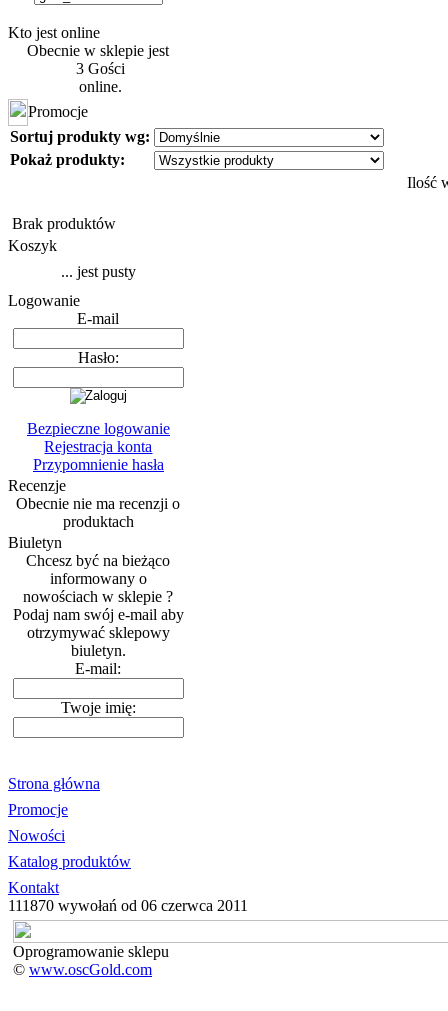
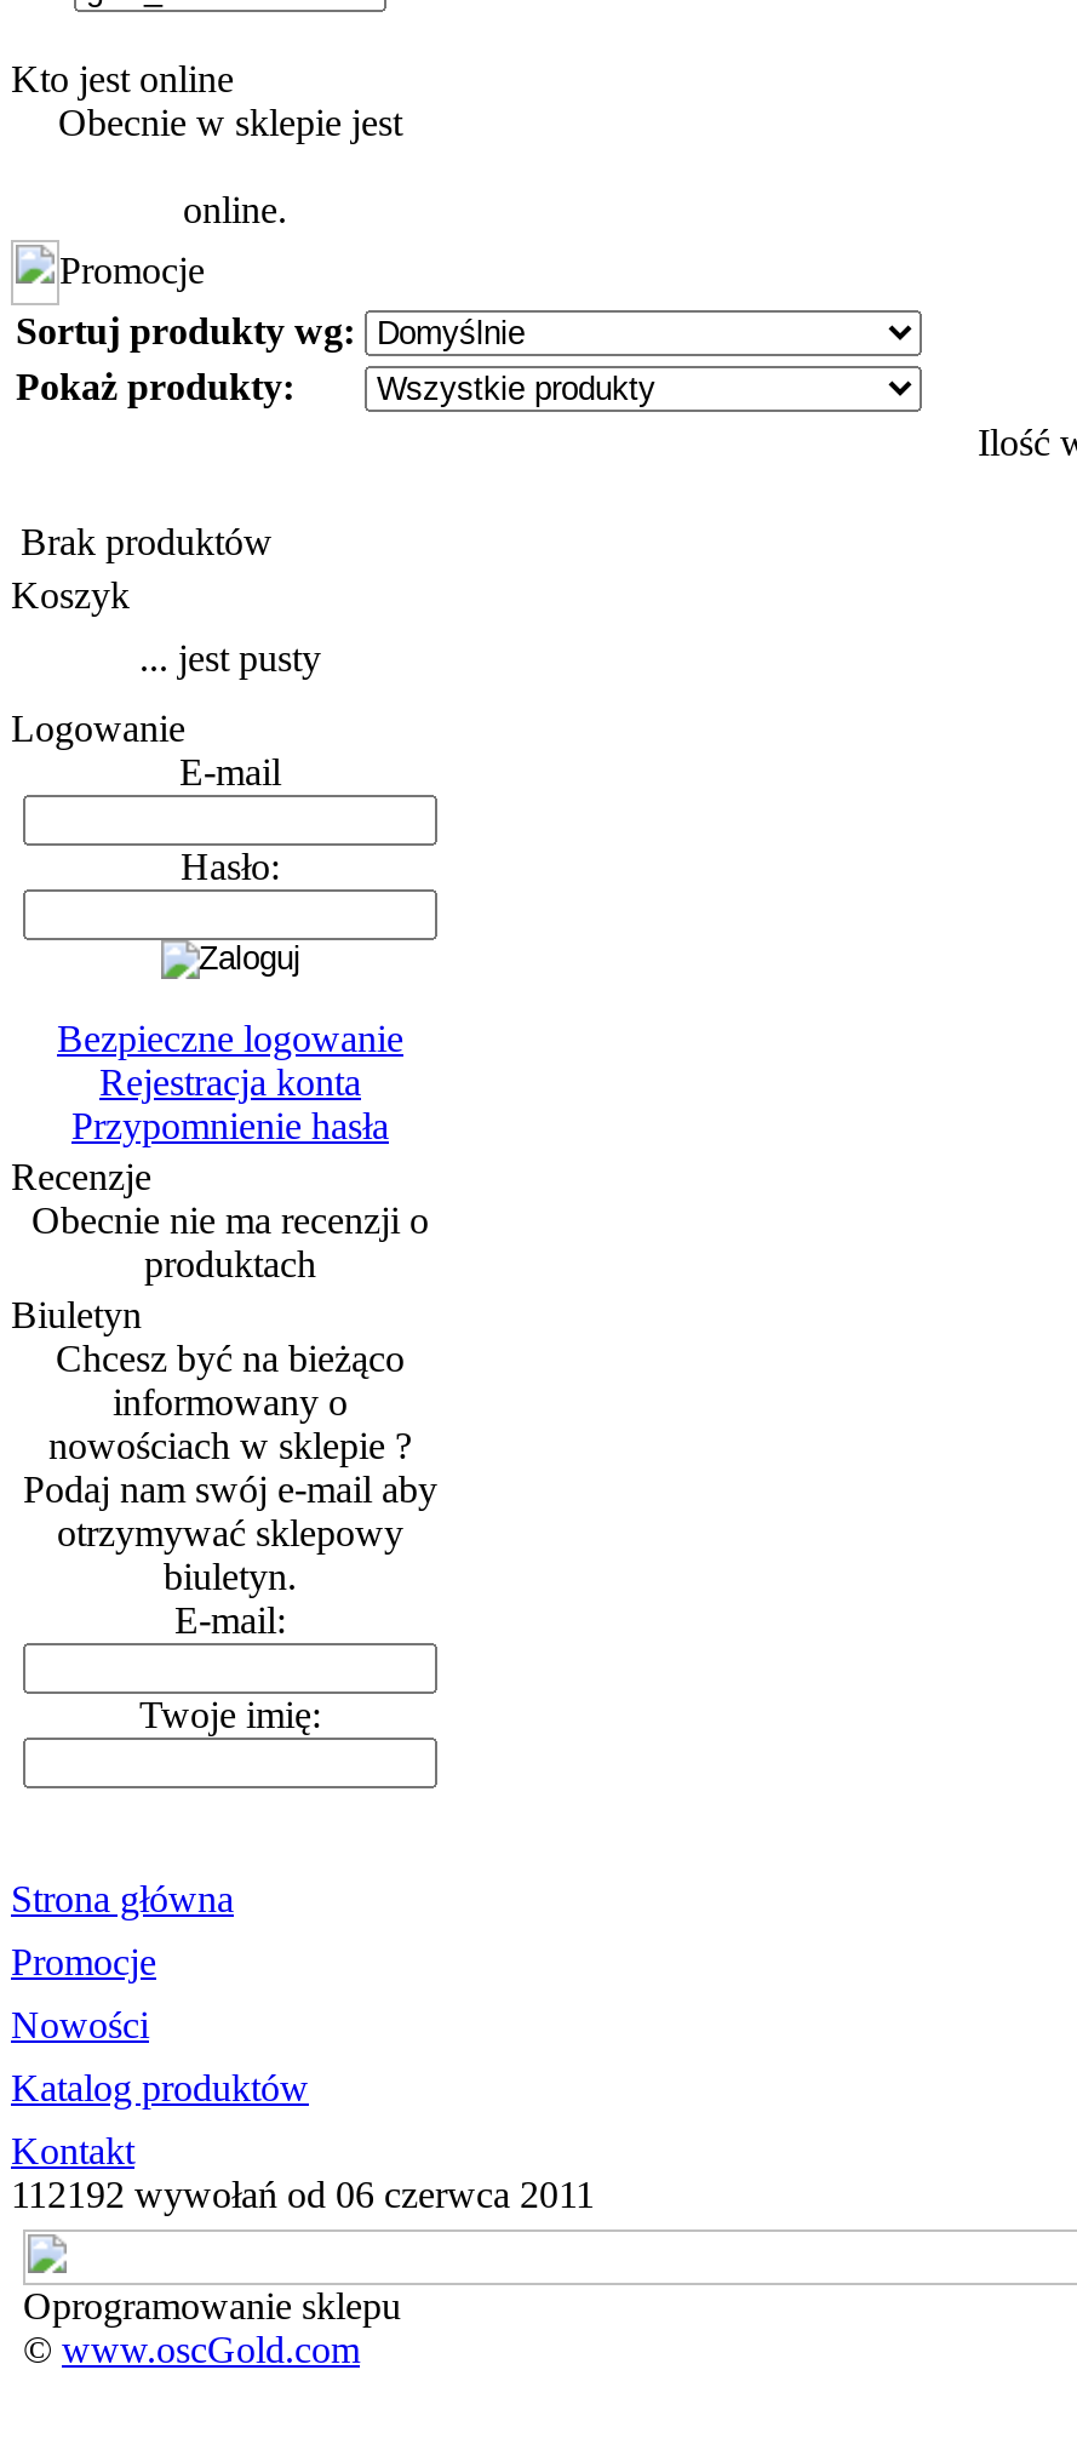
[72,60,125,77] 3 Gości -> none
[8,897,248,914] 111870 wywołań od 06 czerwca 2011 -> [11,2174,595,2215] 112192 wywołań od 06 czerwca 2011

